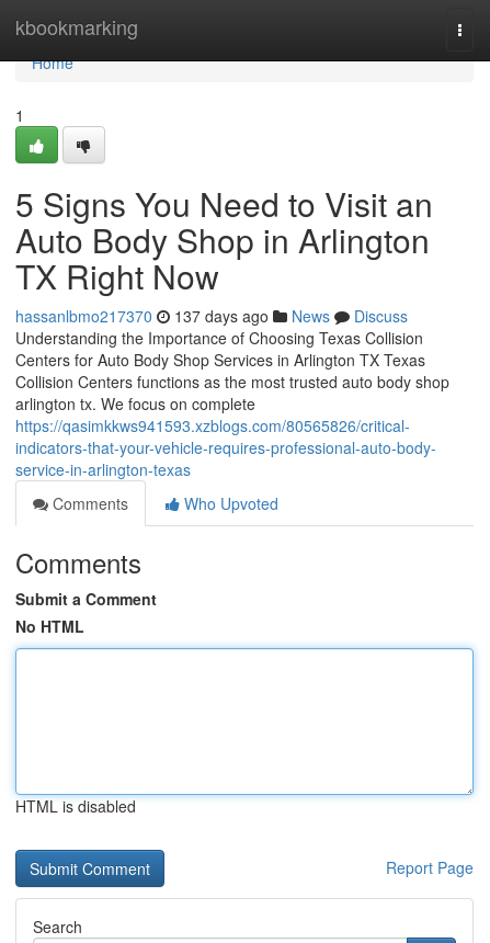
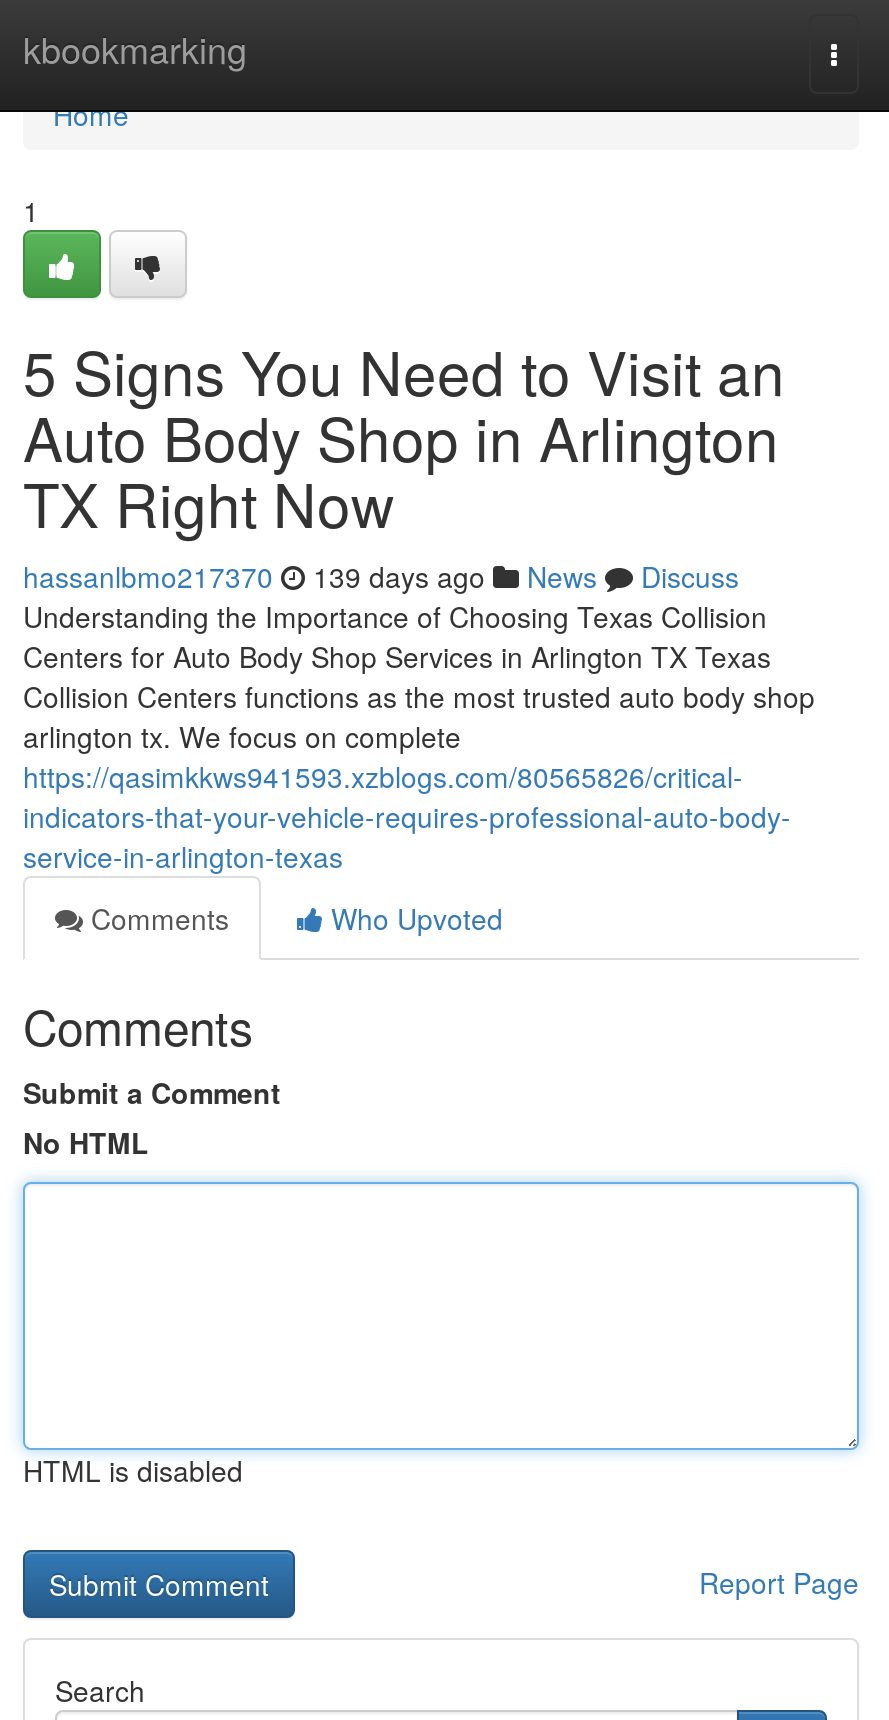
[15,305,408,327] hassanlbmo217370 137 days ago News Discuss -> [23,556,739,596] hassanlbmo217370 139 days ago News Discuss

